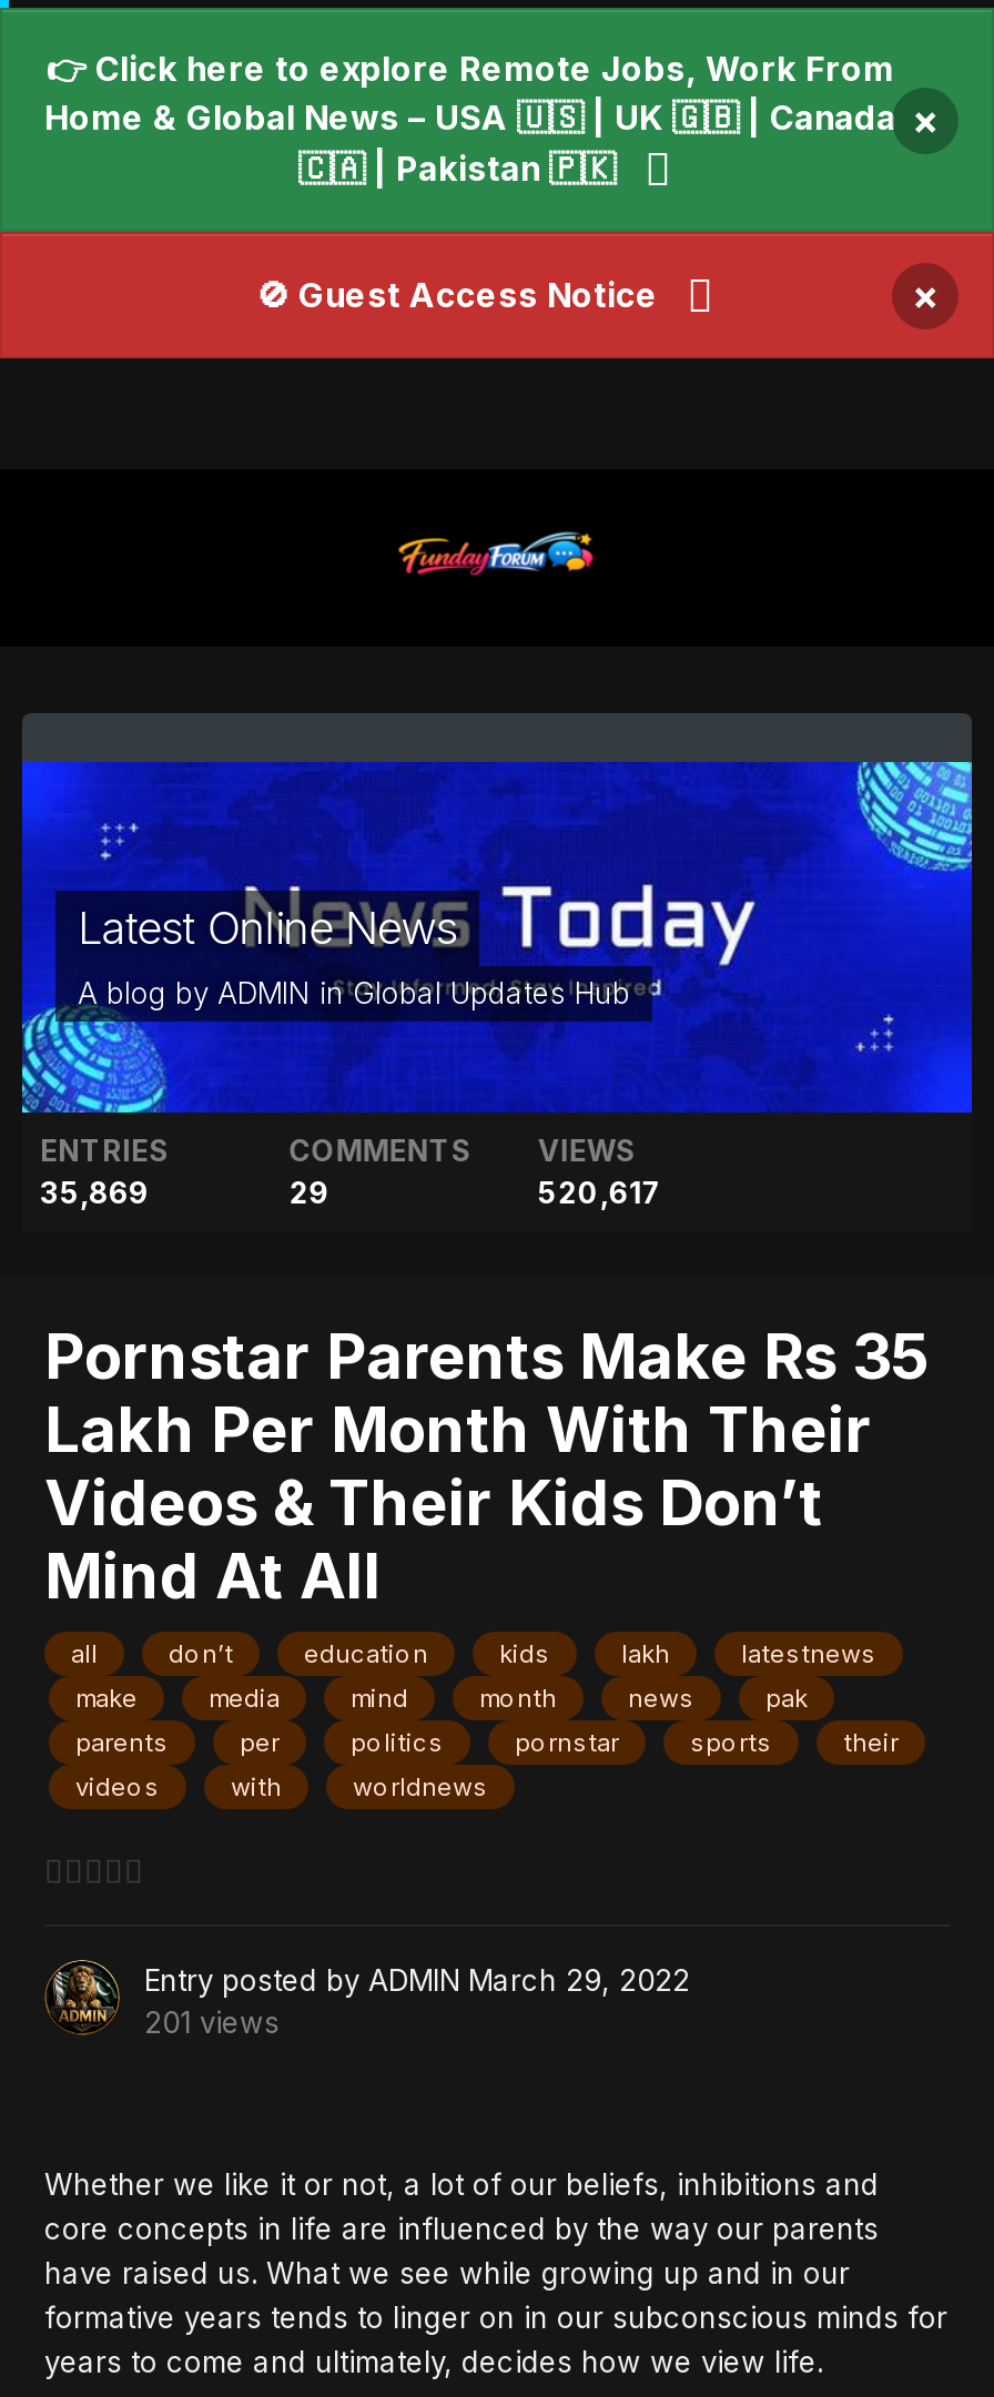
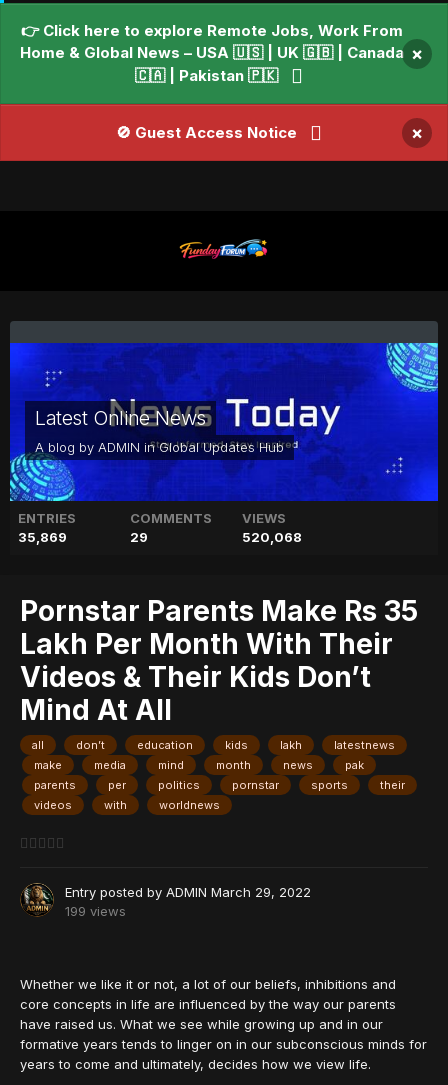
[538,1176,662,1211] 520,617 -> [242,529,302,545] 520,068
[144,2004,280,2039] 201 views -> [65,903,126,919] 199 views

